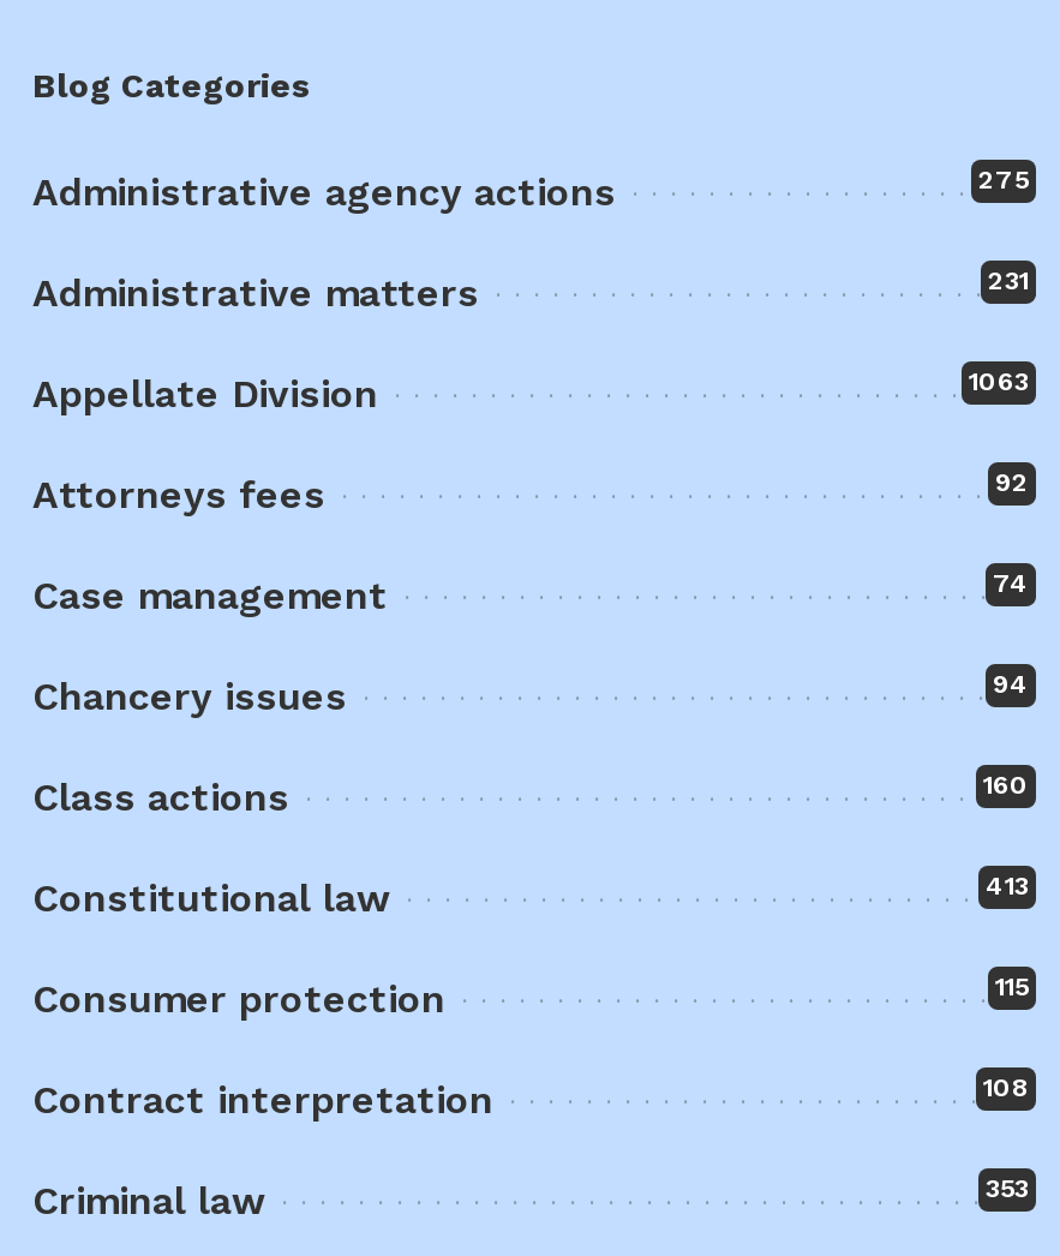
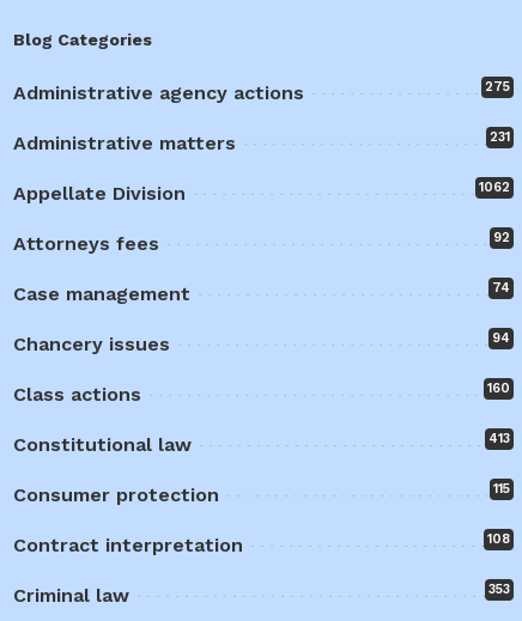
[969,366,1029,397] 1063 -> [479,179,510,195] 1062

